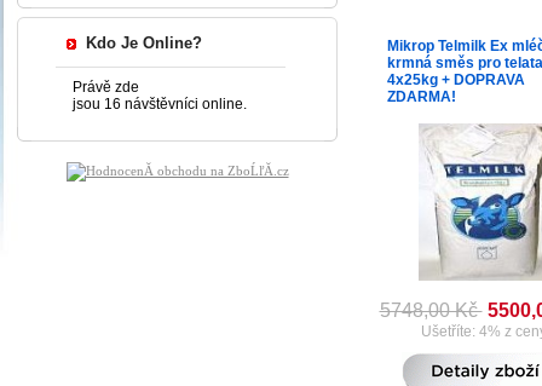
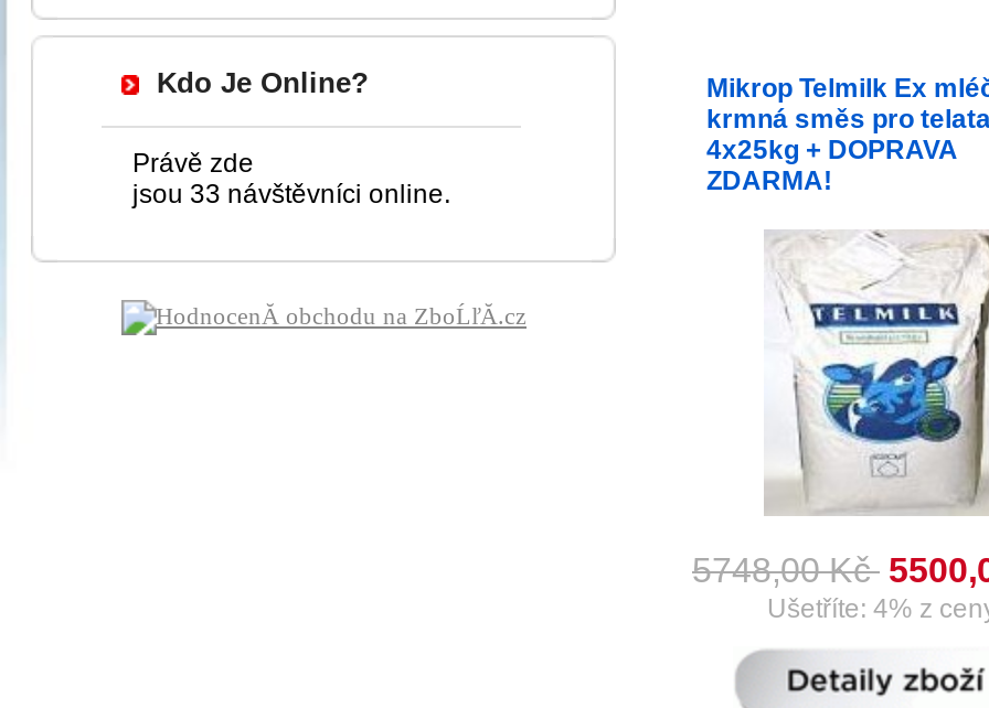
[73,96,247,113] jsou 16 návštěvníci online. -> [132,179,450,210] jsou 33 návštěvníci online.

